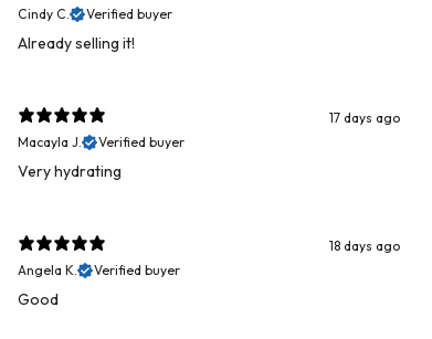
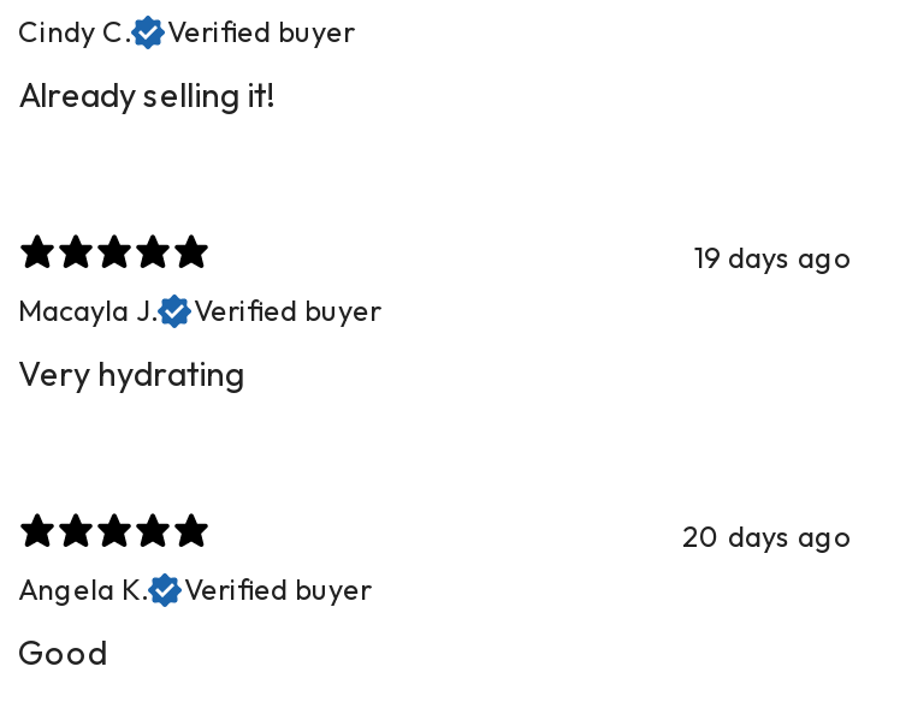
[329,110,400,126] 17 days ago -> [694,239,851,275] 19 days ago
[329,238,400,254] 18 days ago -> [682,518,851,554] 20 days ago

